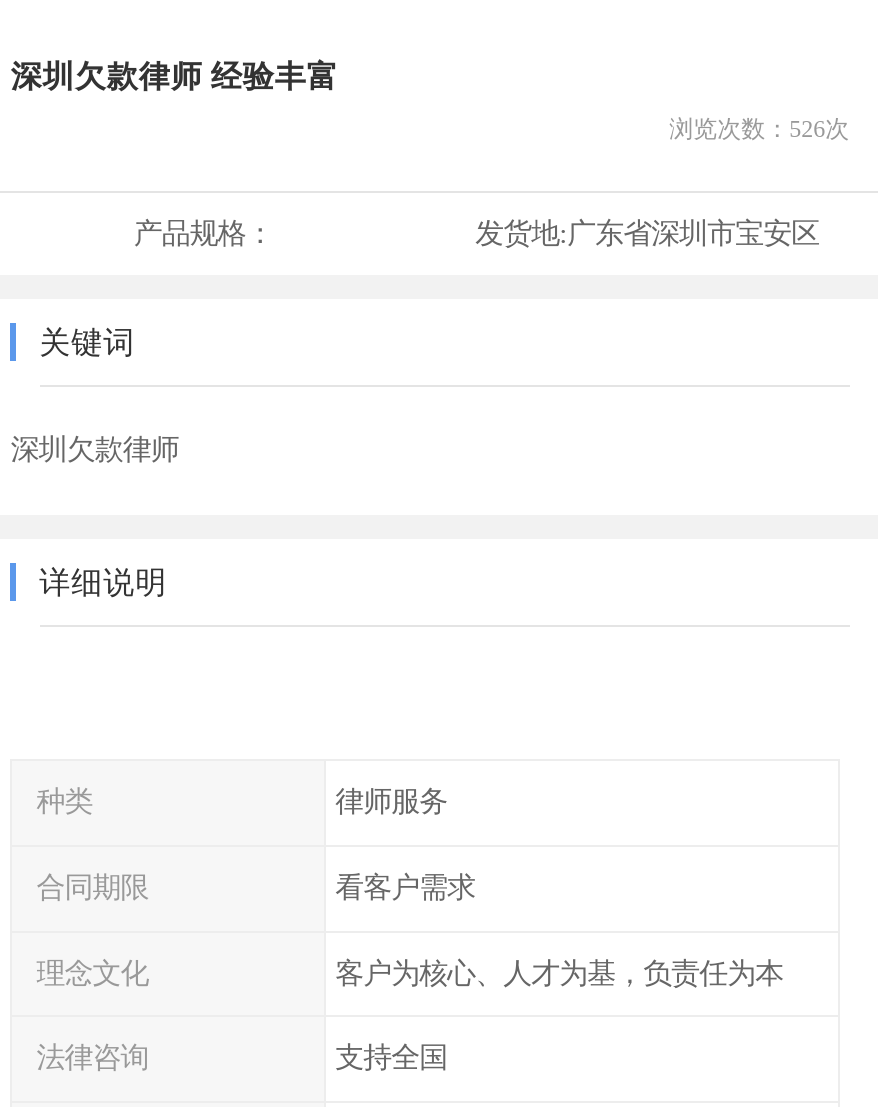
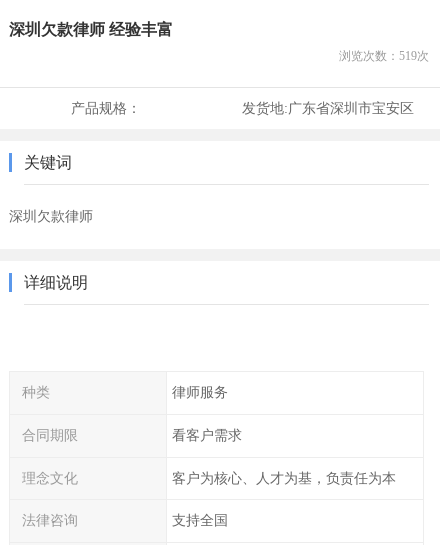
[669,115,849,143] 浏览次数：526次 -> [339,49,429,63] 浏览次数：519次

